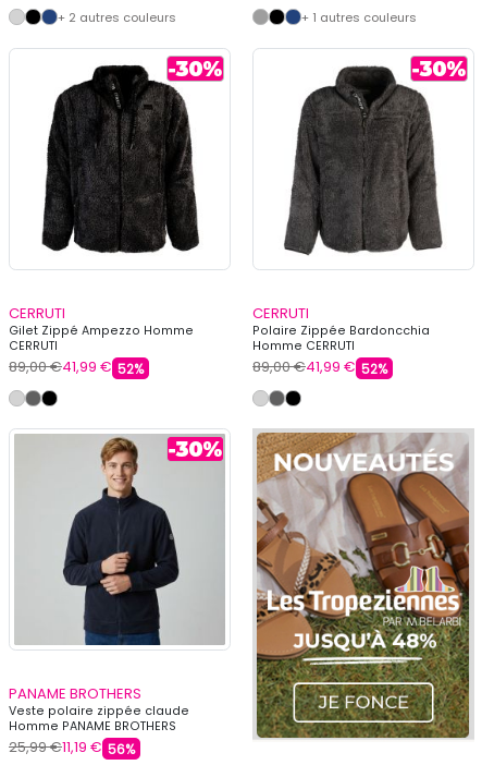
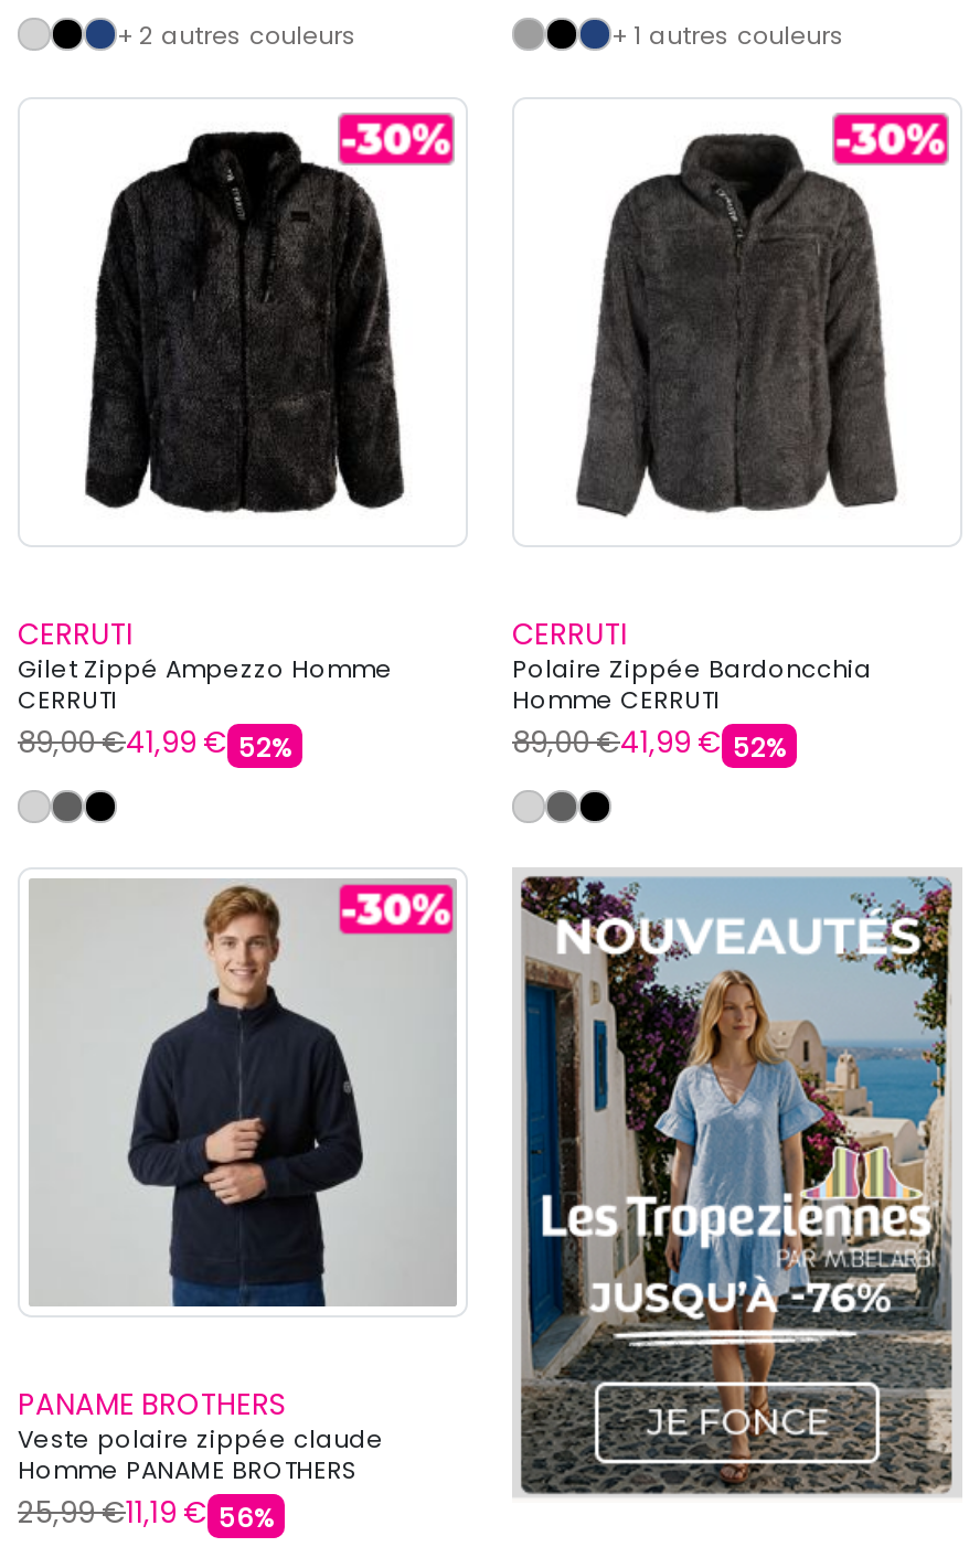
[257,432,470,738] [image] -> [519,876,954,1494] [image]

